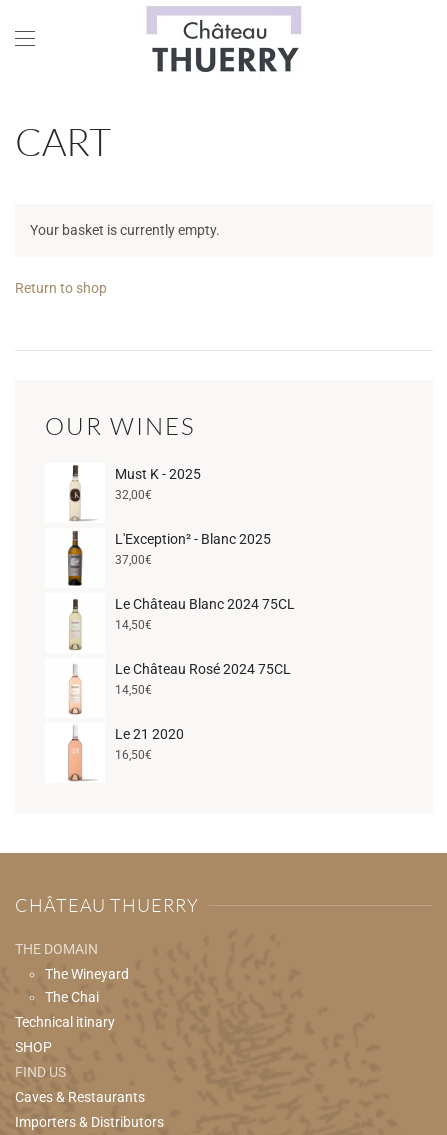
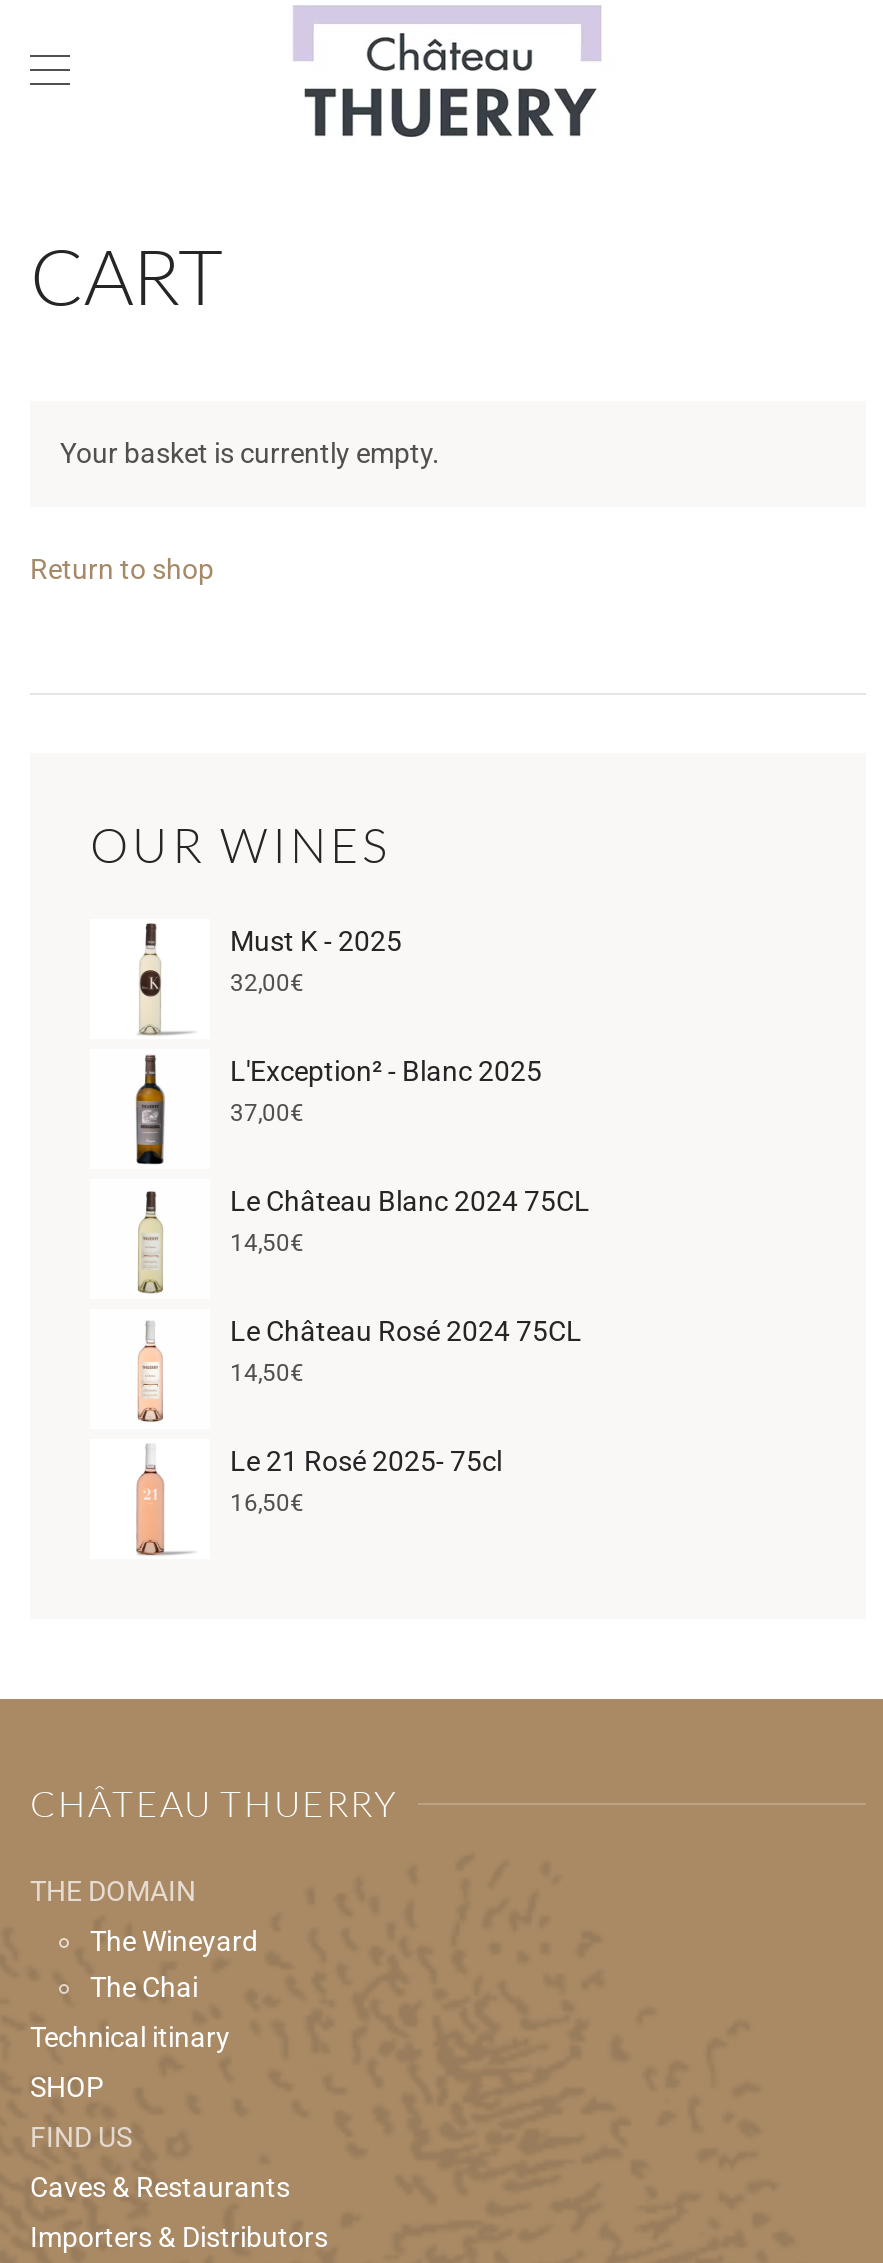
[115,726,184,742] Le 21 2020 -> [230,1445,502,1477] Le 21 Rosé 2025- 75cl

